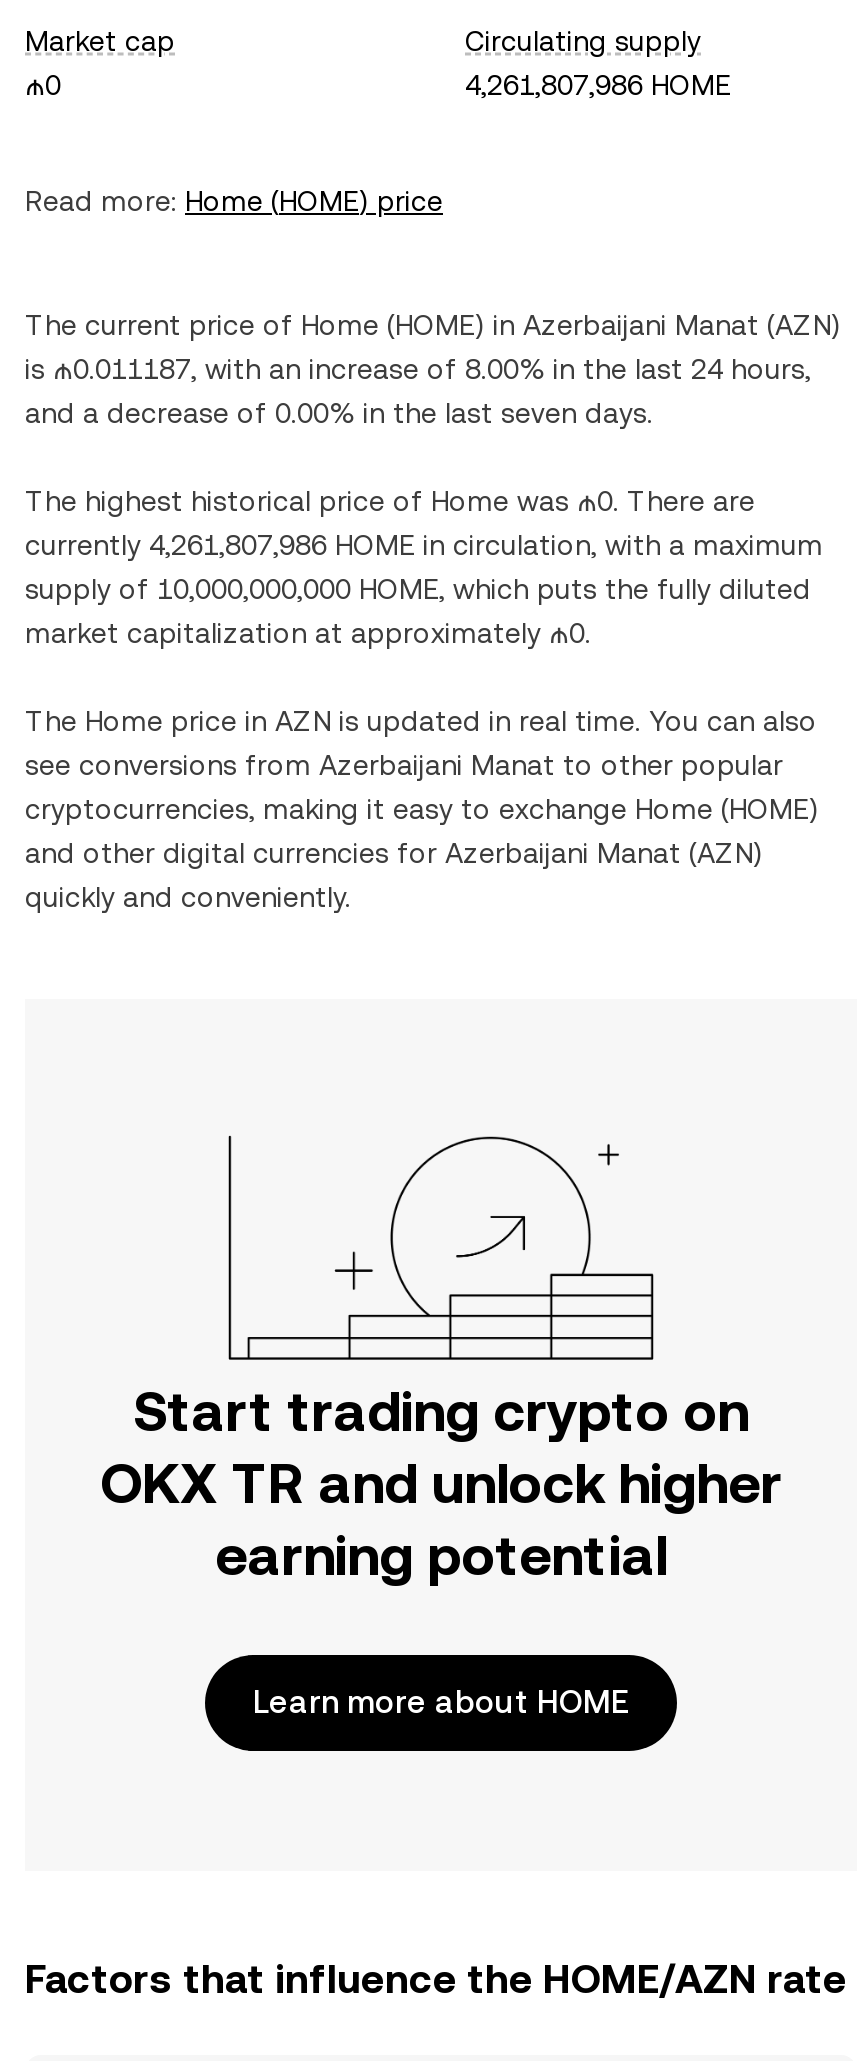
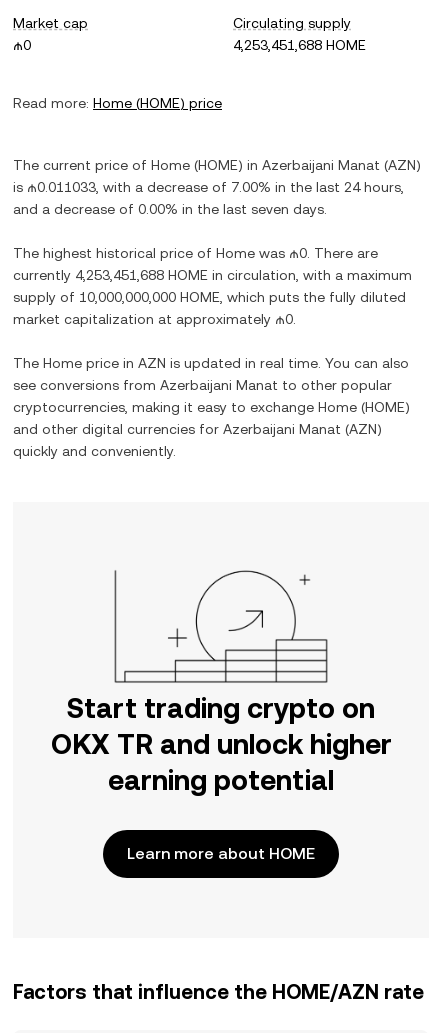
[465,69,731,101] 4,261,807,986 HOME -> [233,37,366,53] 4,253,451,688 HOME
[25,353,811,385] is ₼0.011187, with an increase of 8.00% in the last 24 hours, -> [13,179,404,195] is ₼0.011033, with a decrease of 7.00% in the last 24 hours,
[25,529,823,561] currently 4,261,807,986 HOME in circulation, with a maximum -> [13,267,412,283] currently 4,253,451,688 HOME in circulation, with a maximum

